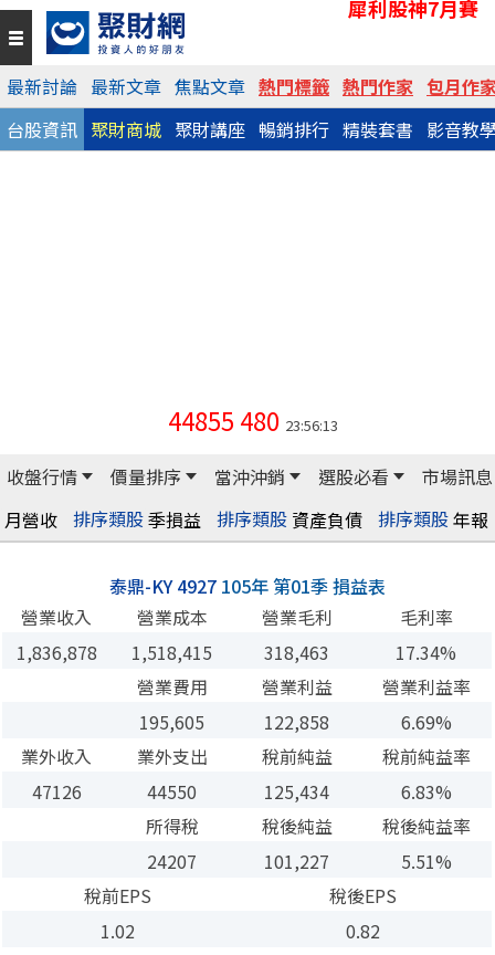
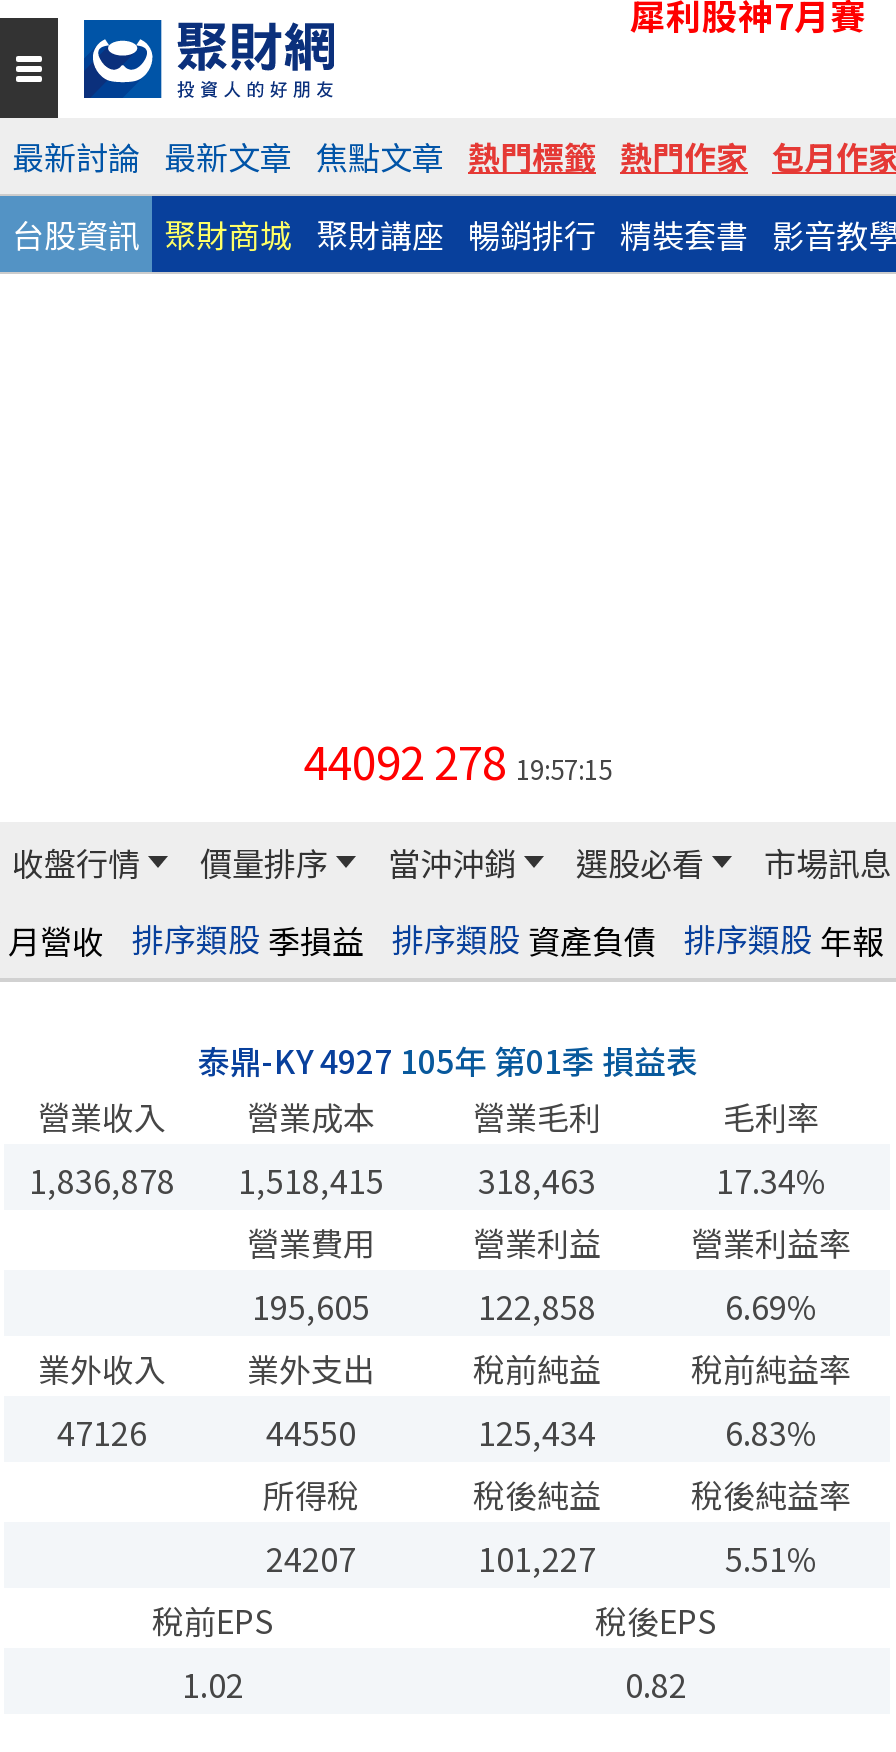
[168,402,338,437] 44855 480 23:56:13 -> [304,727,612,791] 44092 278 19:57:15

